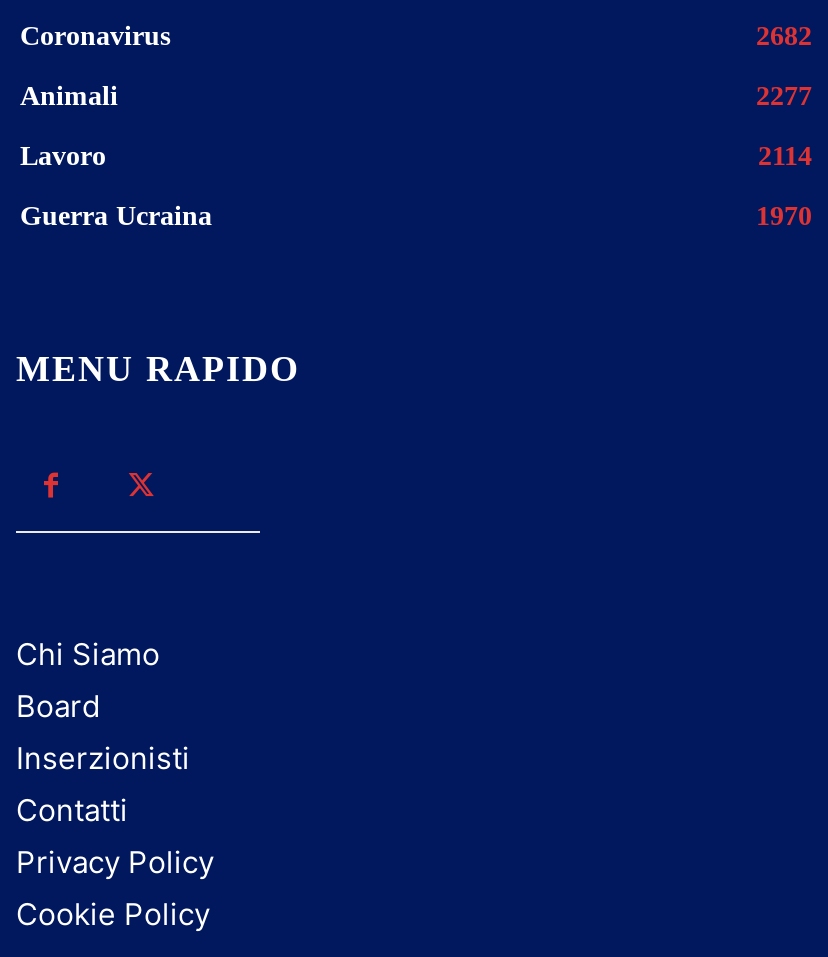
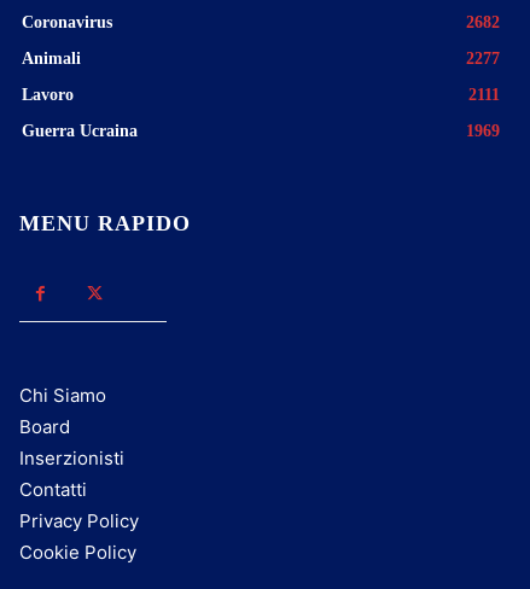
[758,141,812,171] 2114 -> [468,85,500,103] 2111
[756,201,812,231] 1970 -> [466,121,500,140] 1969

